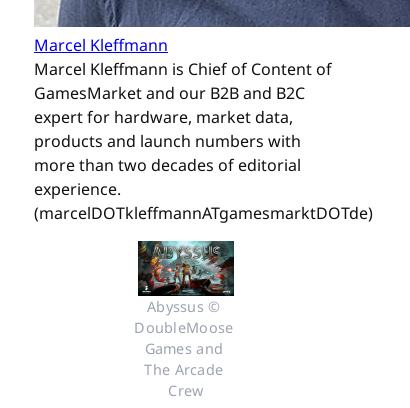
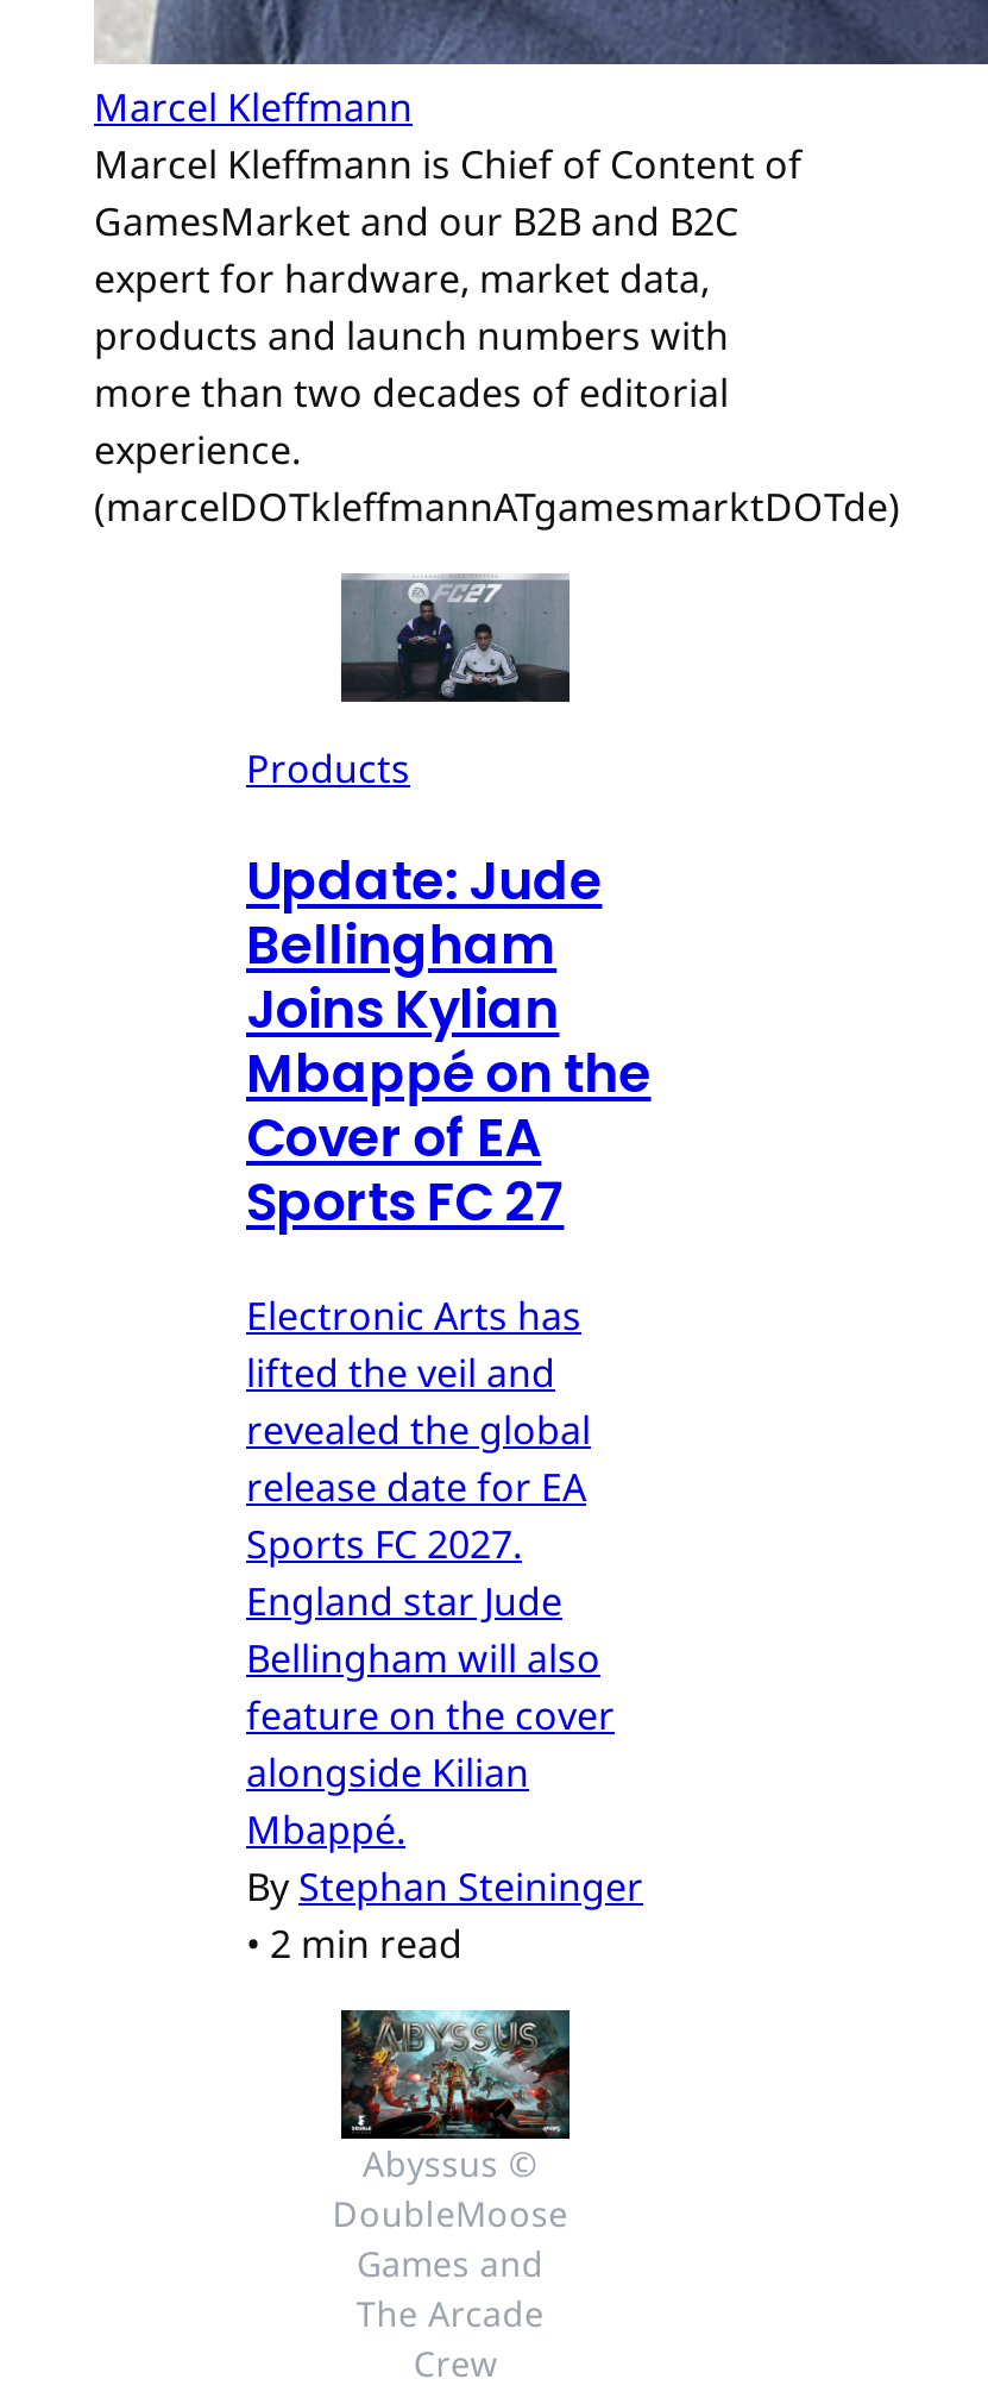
none -> [246,573,651,1971] [image] | Products | Update: Jude | Bellingham | Joins Kylian | Mbappé on the | Cover of EA | Sports FC 27 | Electronic Arts has | lifted the veil and | revealed the global | release date for EA | Sports FC 2027. | England star Jude | Bellingham will also | feature on the cover | alongside Kilian | Mbappé. | By Stephan Steininger | • 2 min read

